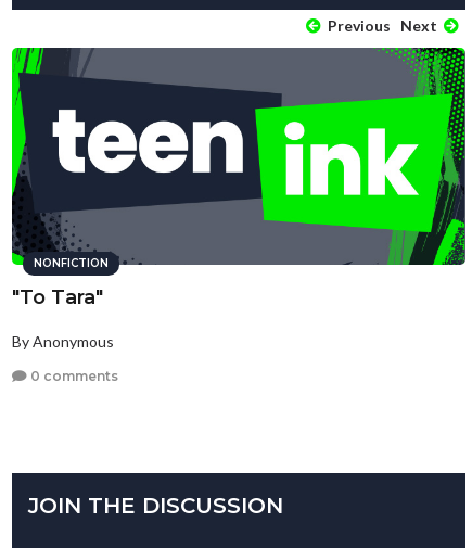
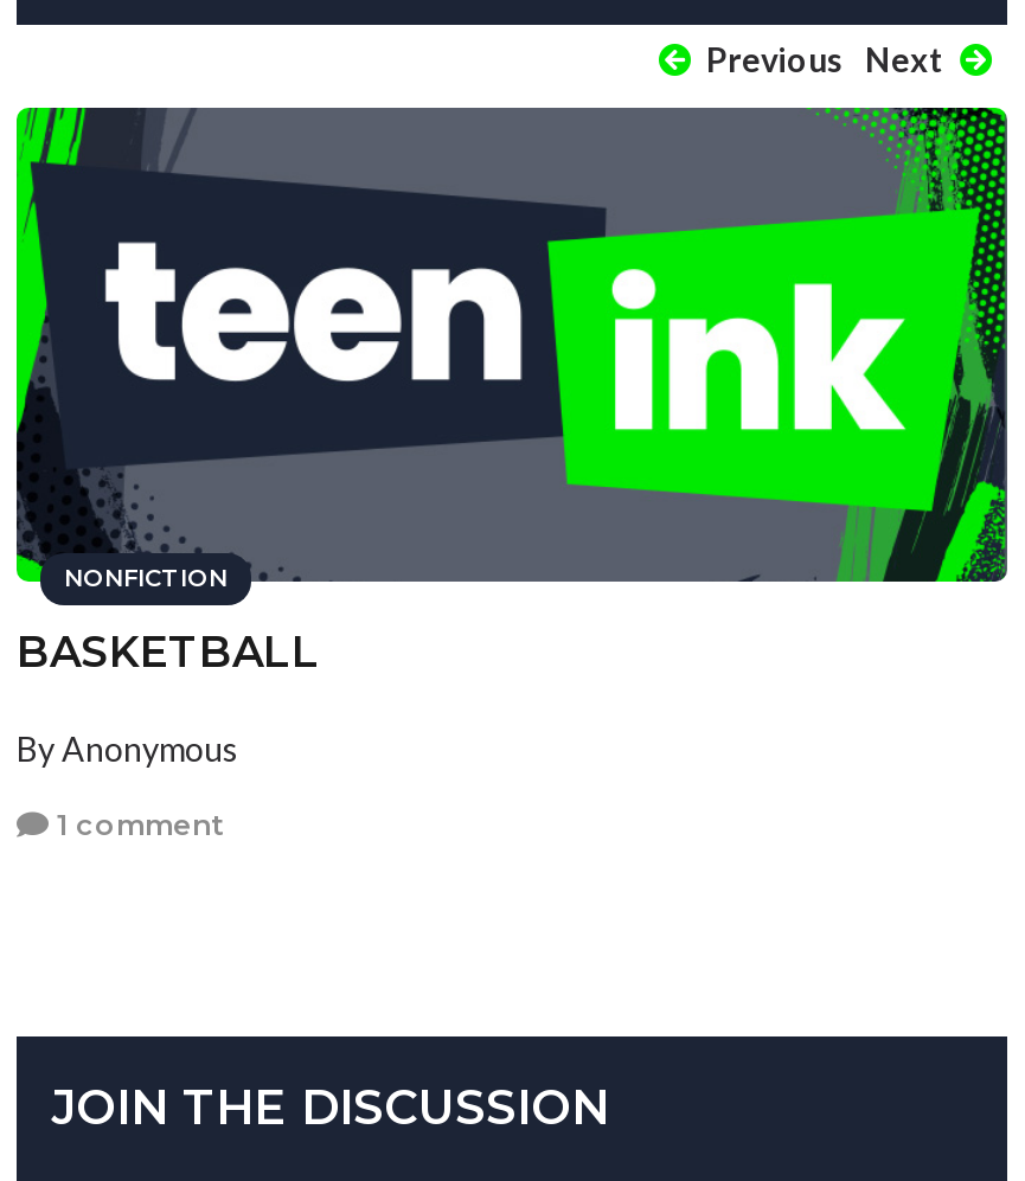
[12,286,103,310] "To Tara" -> [17,628,320,680] BASKETBALL
[27,368,118,384] 0 comments -> [50,806,223,842] 1 comment

